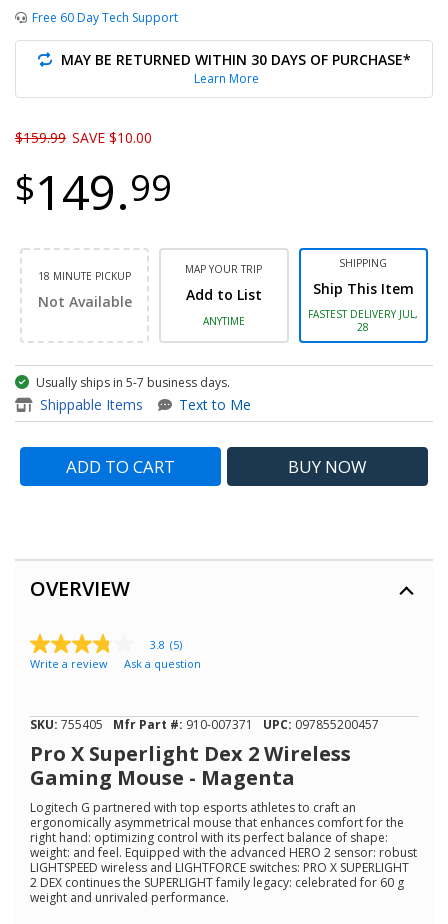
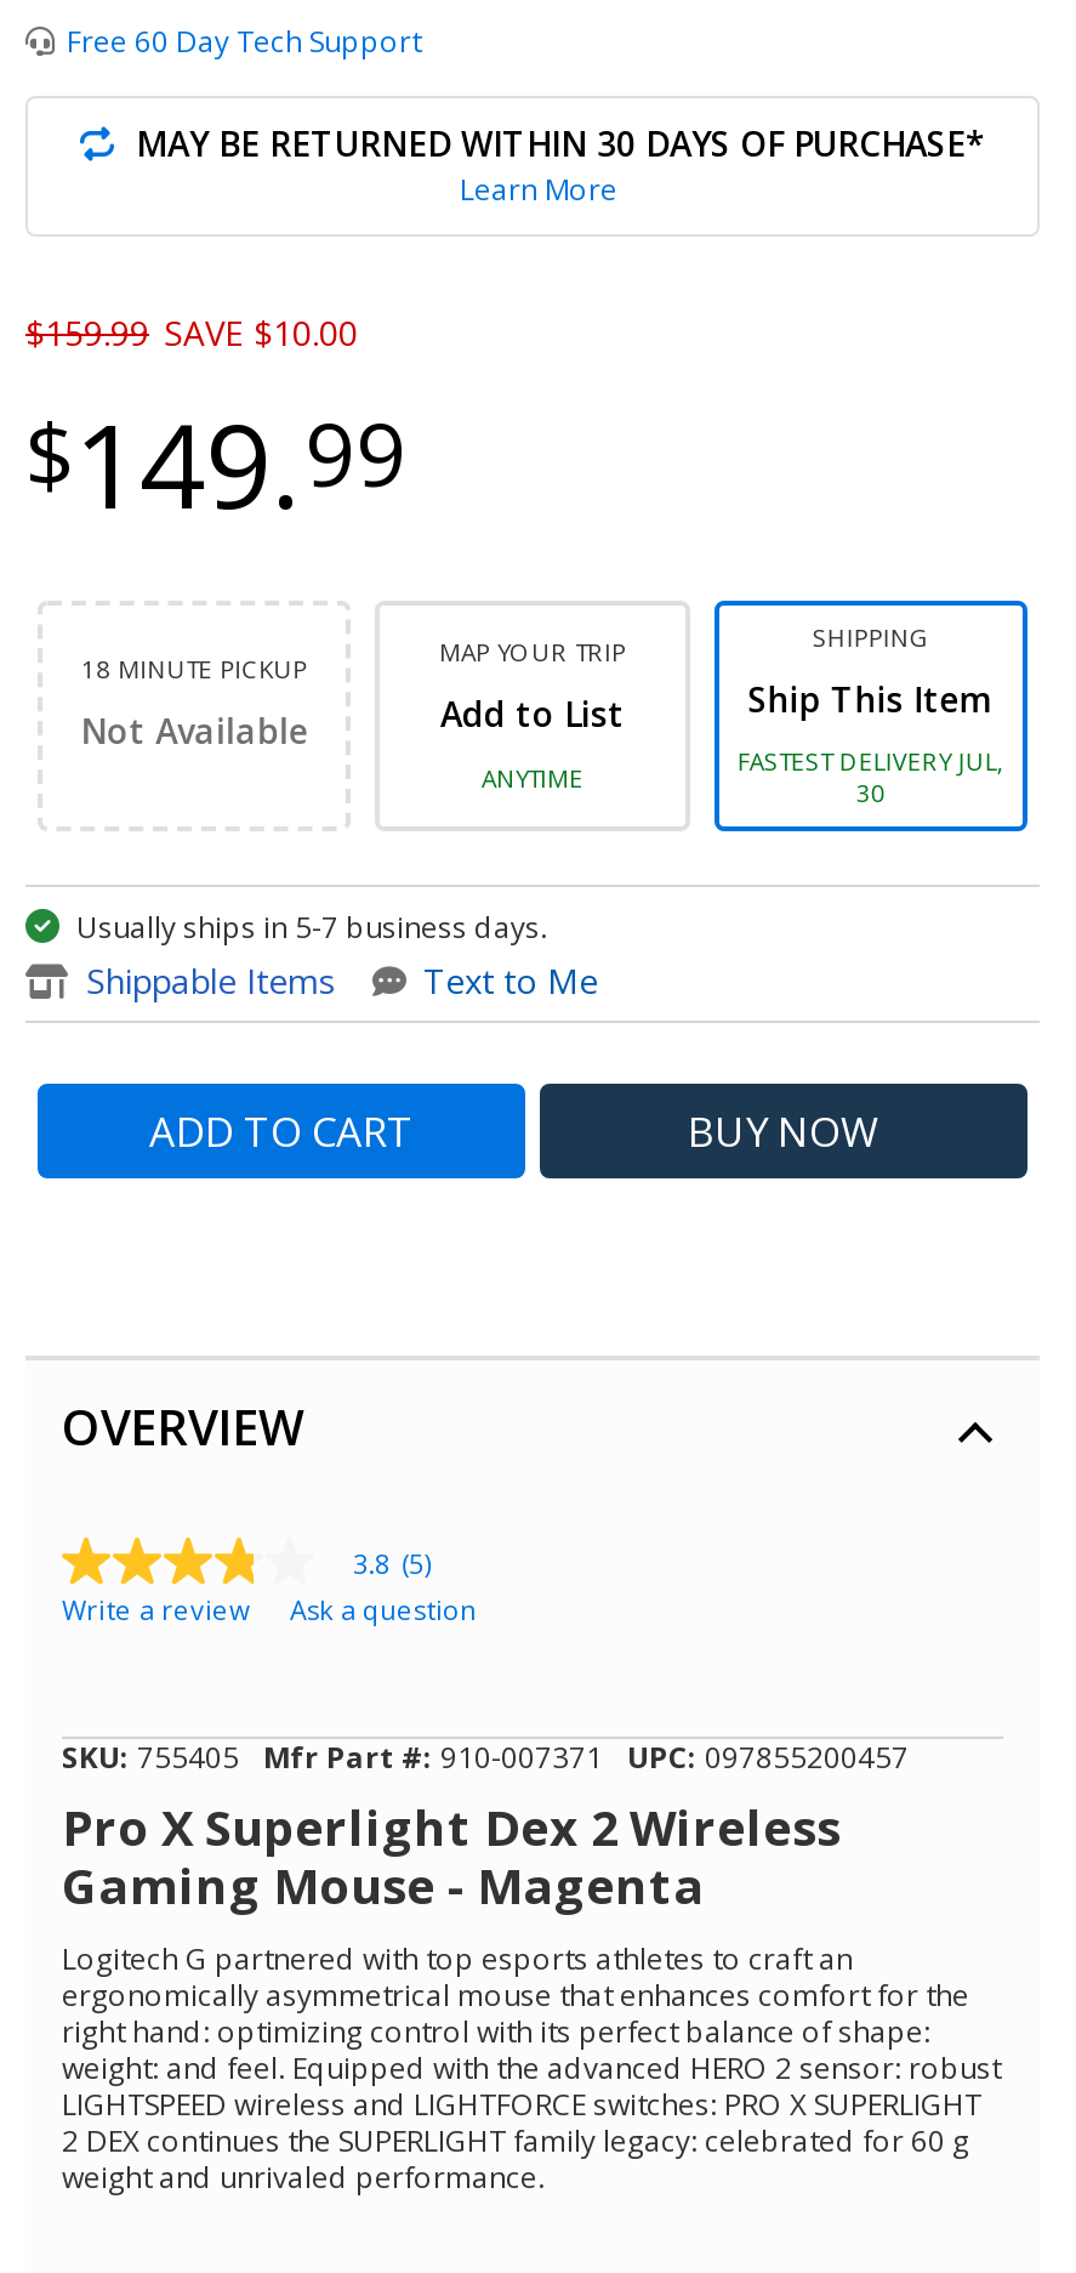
[357,320,369,334] 28 -> [856,776,885,810] 30

